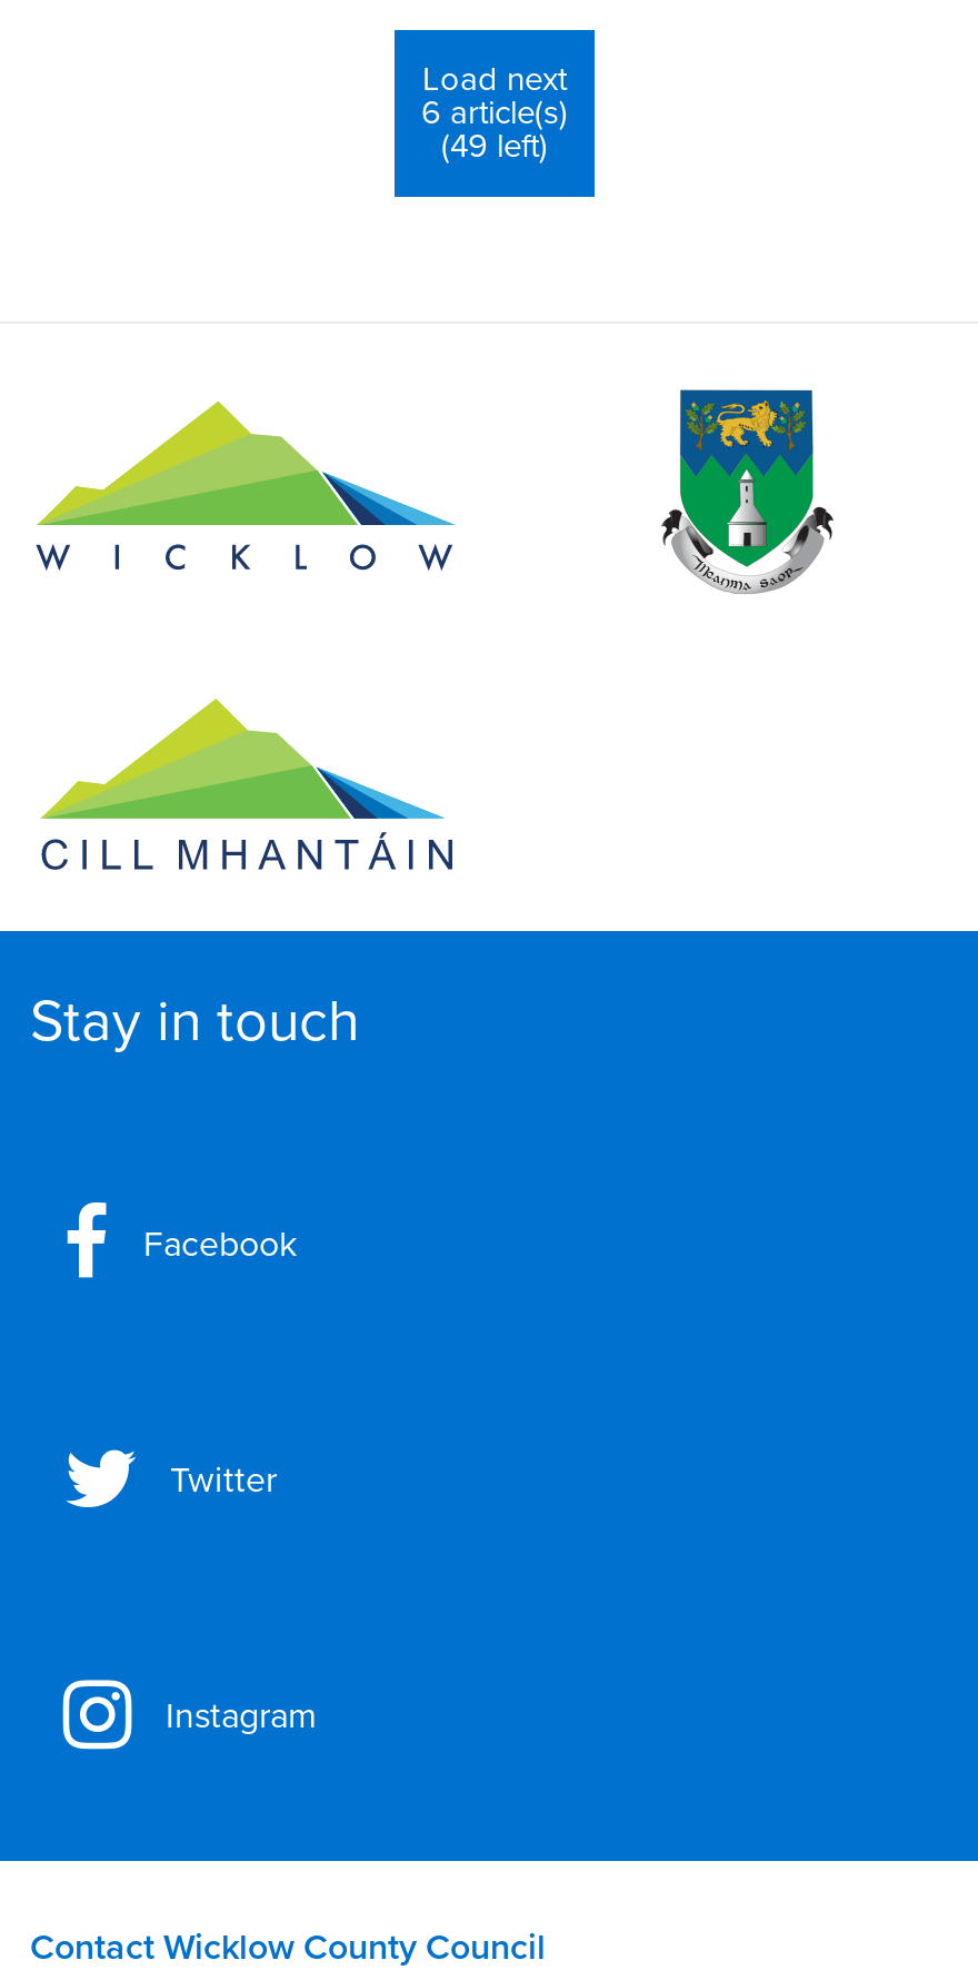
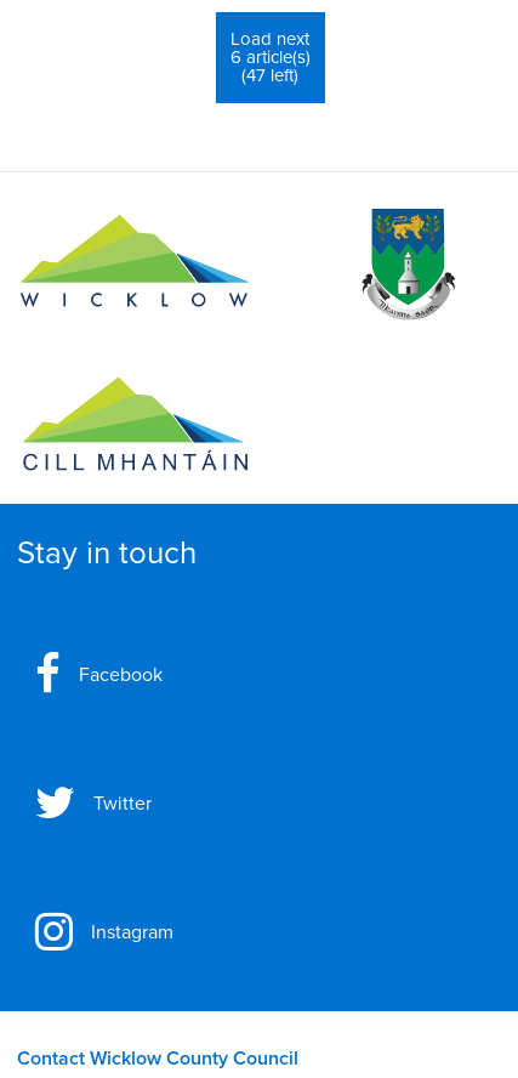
[441,125,548,166] (49 left) -> [242,64,299,86] (47 left)

